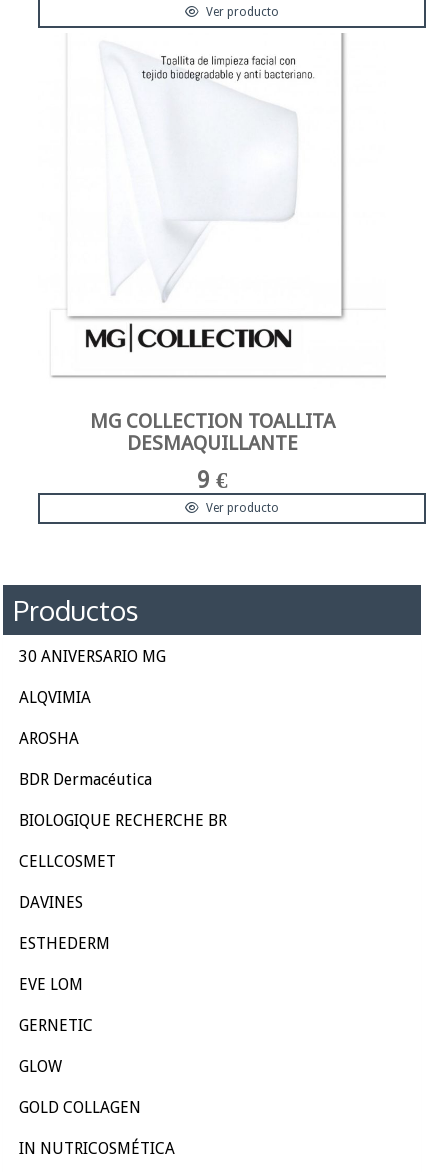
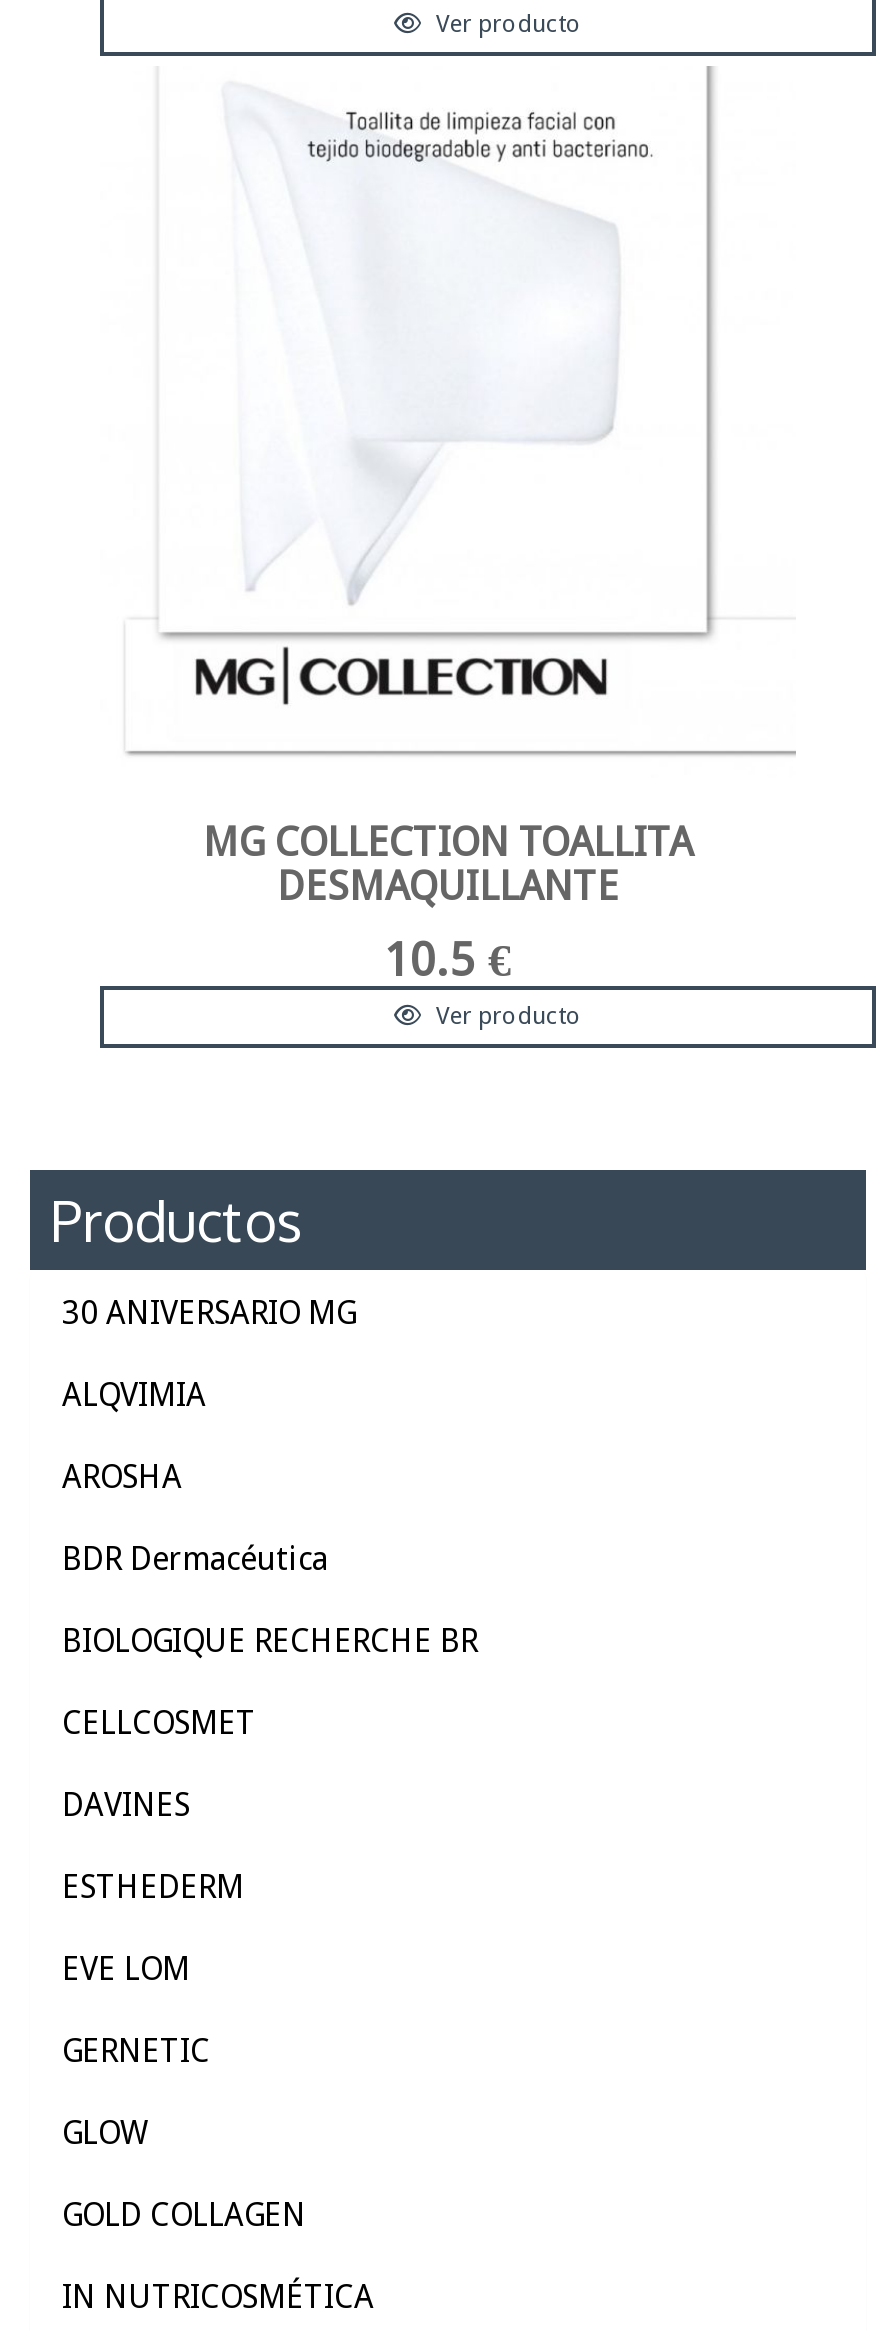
[196,467,227,494] 9 € -> [384,934,512,988] 10.5 €

